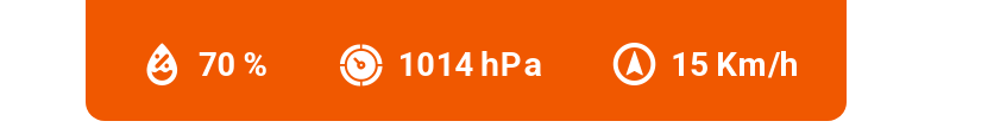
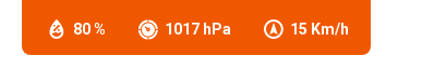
[198,45,270,83] 70 % -> [73,20,106,38] 80 %
[398,45,543,83] 1014 hPa -> [165,20,231,38] 1017 hPa

